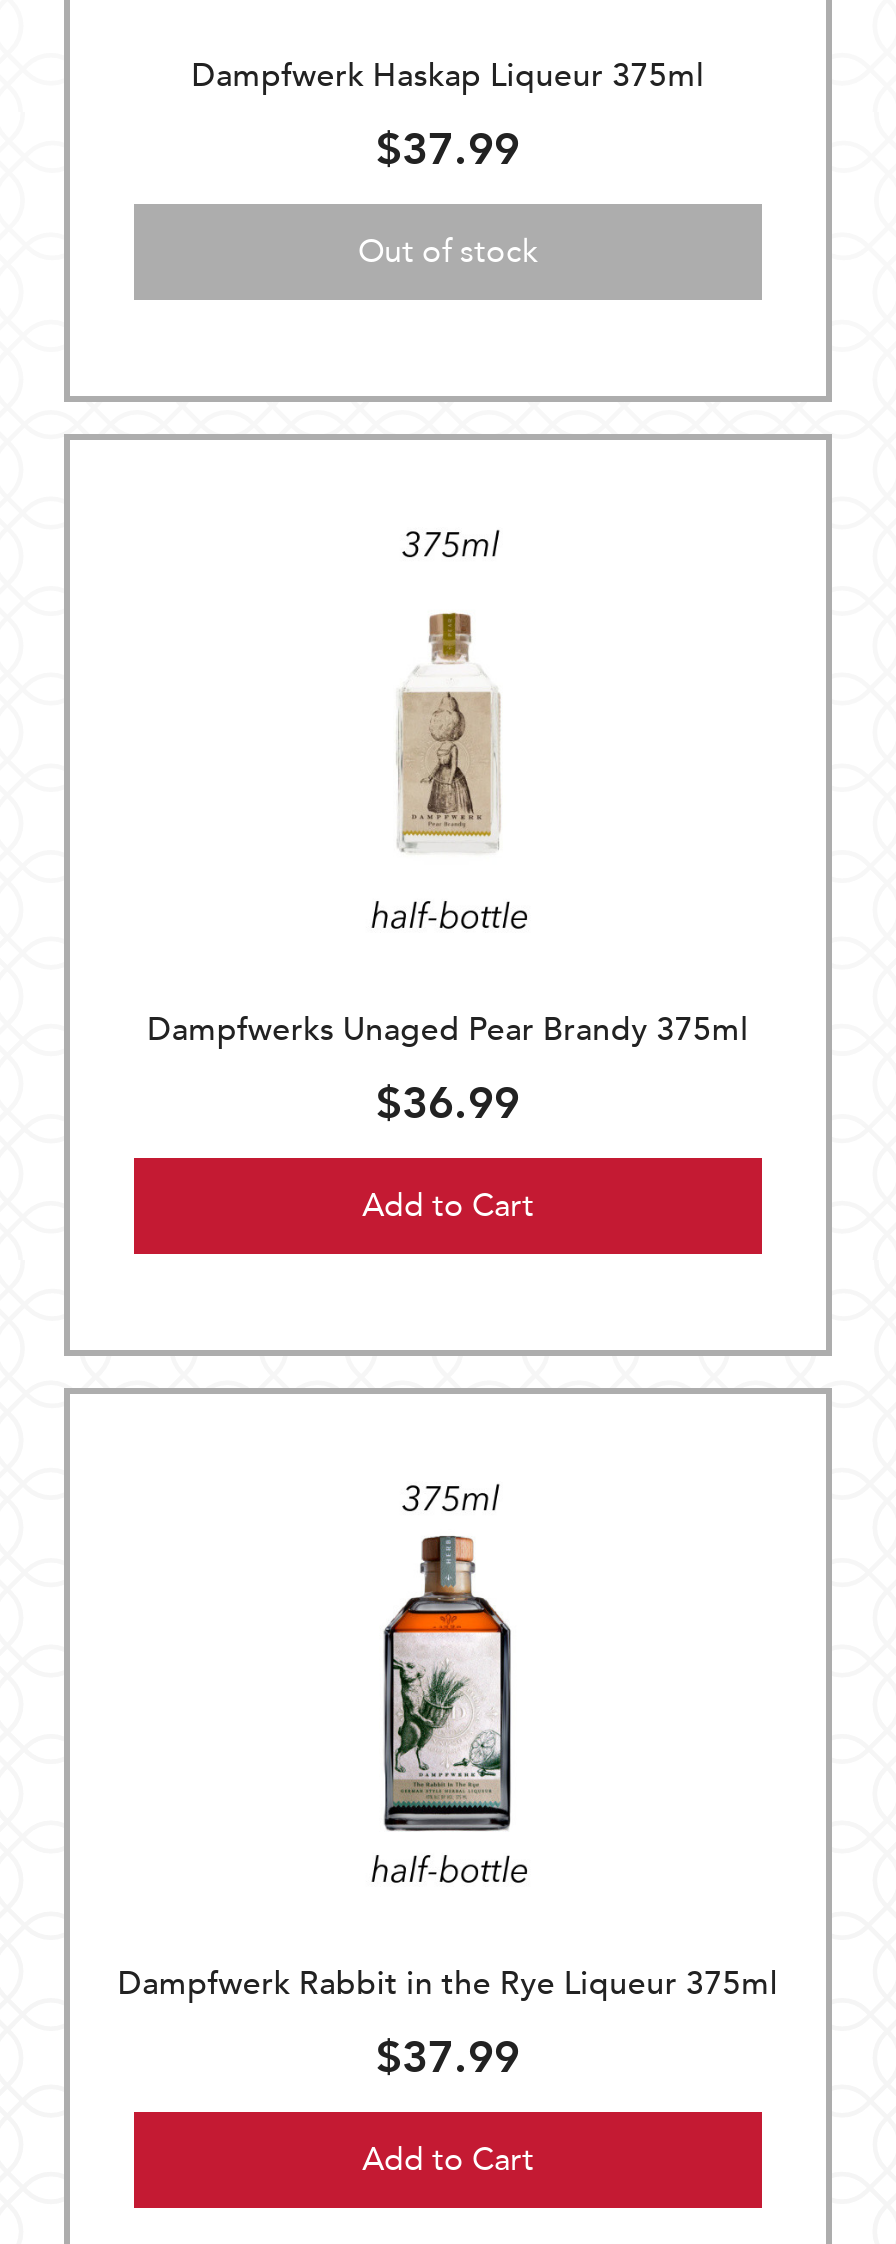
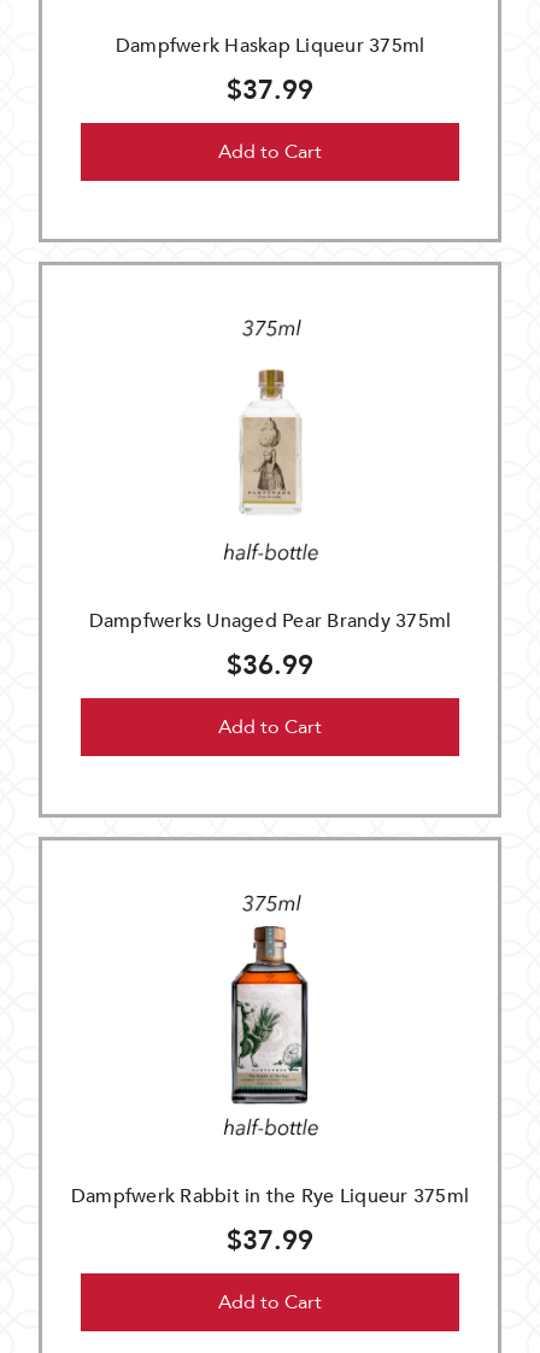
[358,231,538,275] Out of stock -> [218,139,322,166] Add to Cart

